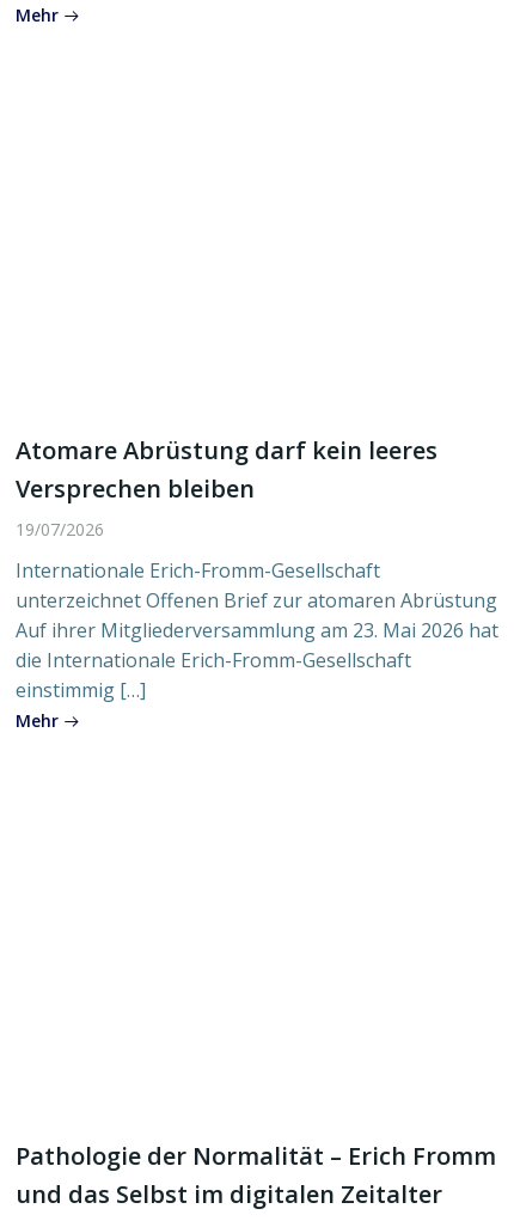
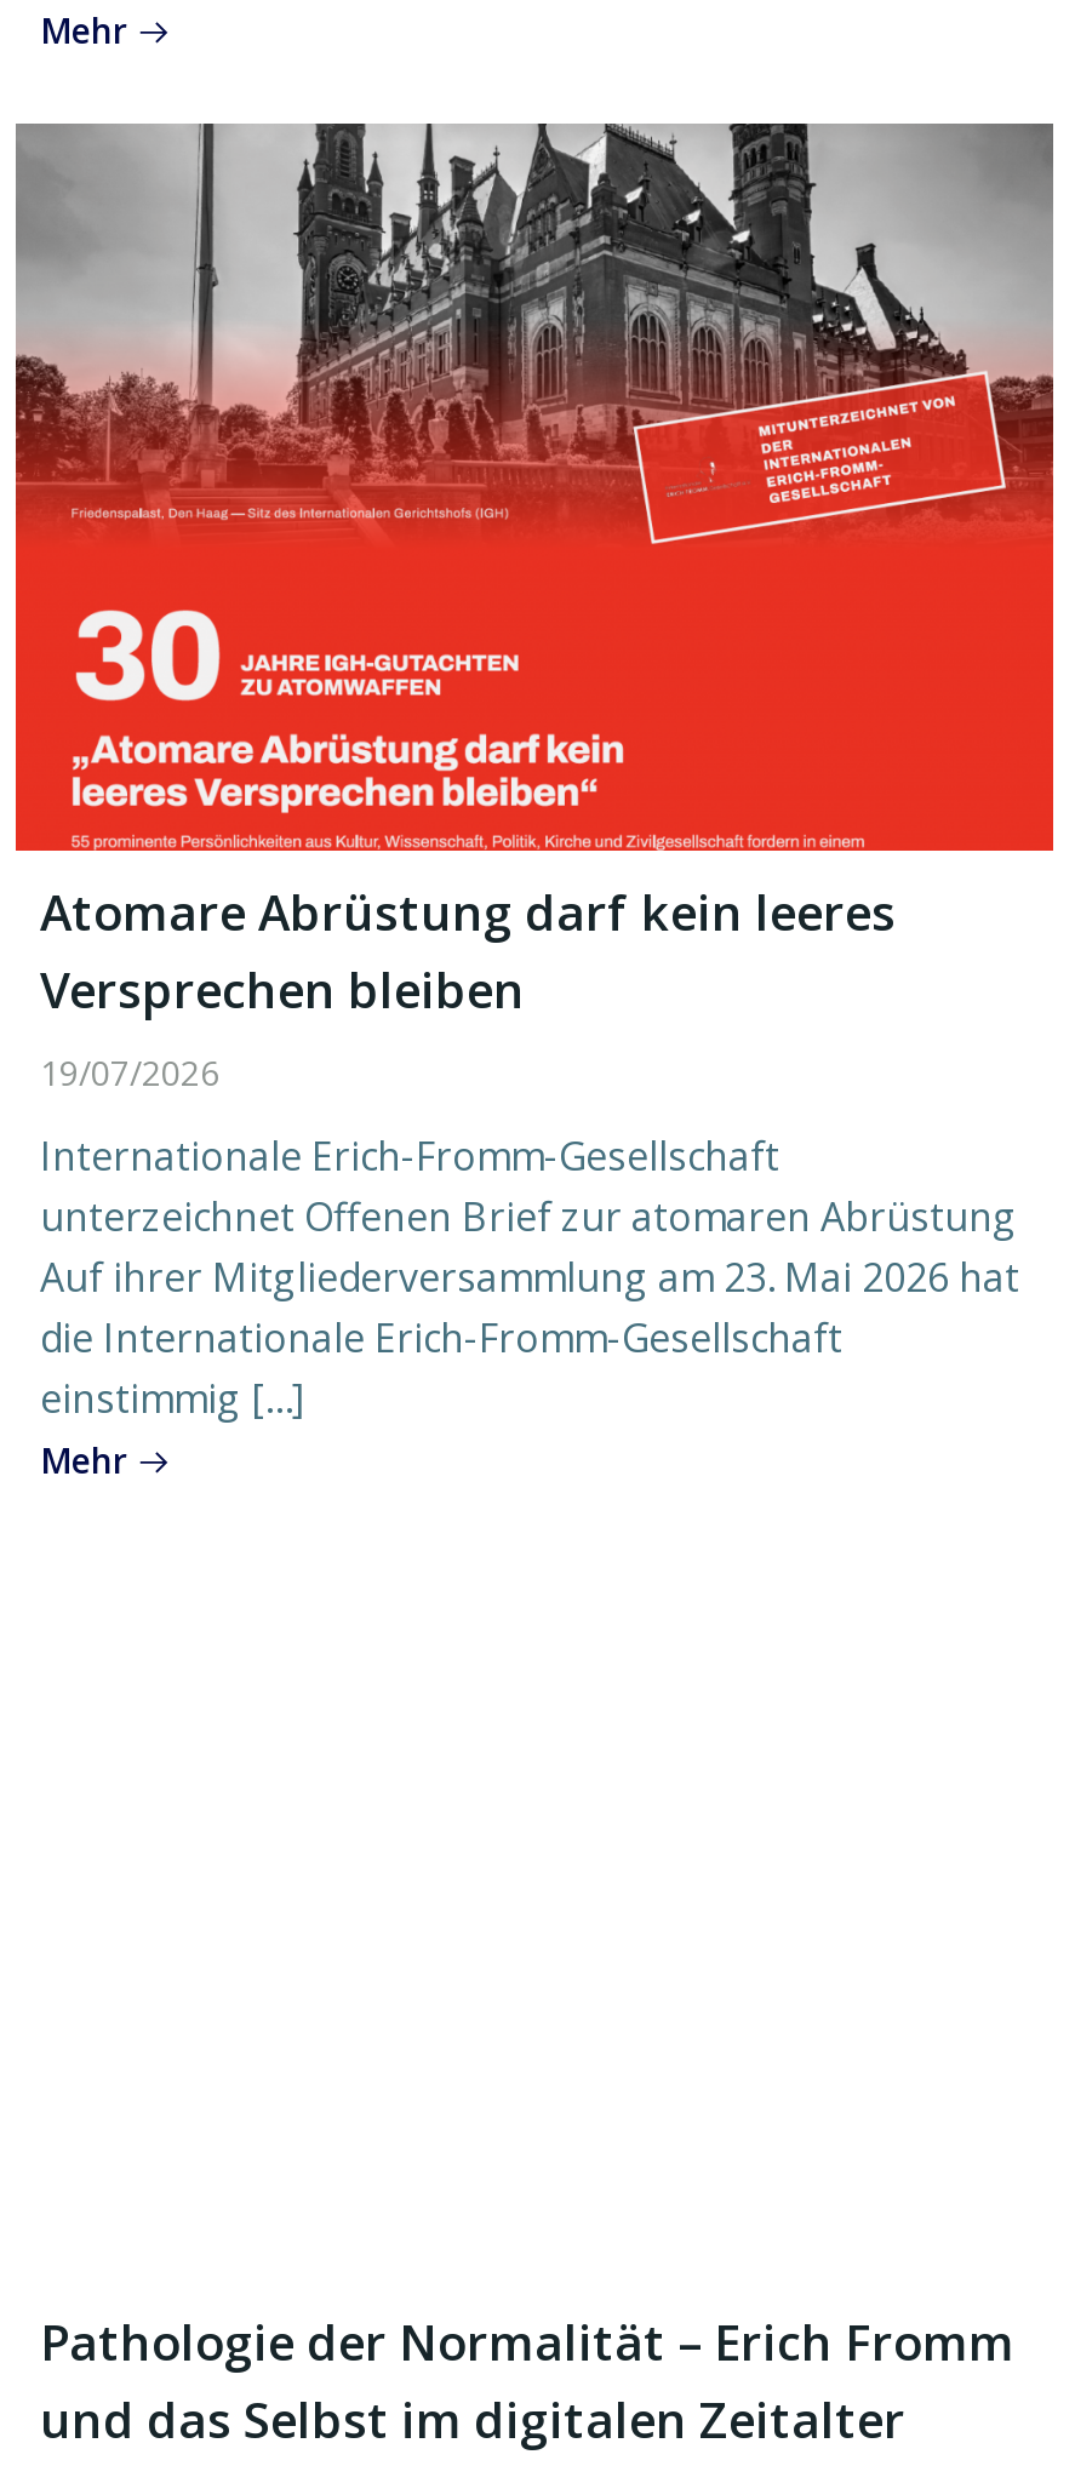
none -> [13,121,1056,853] [image]

